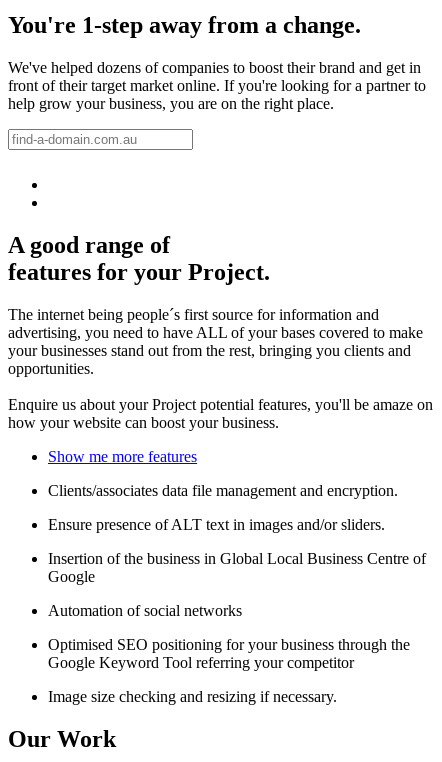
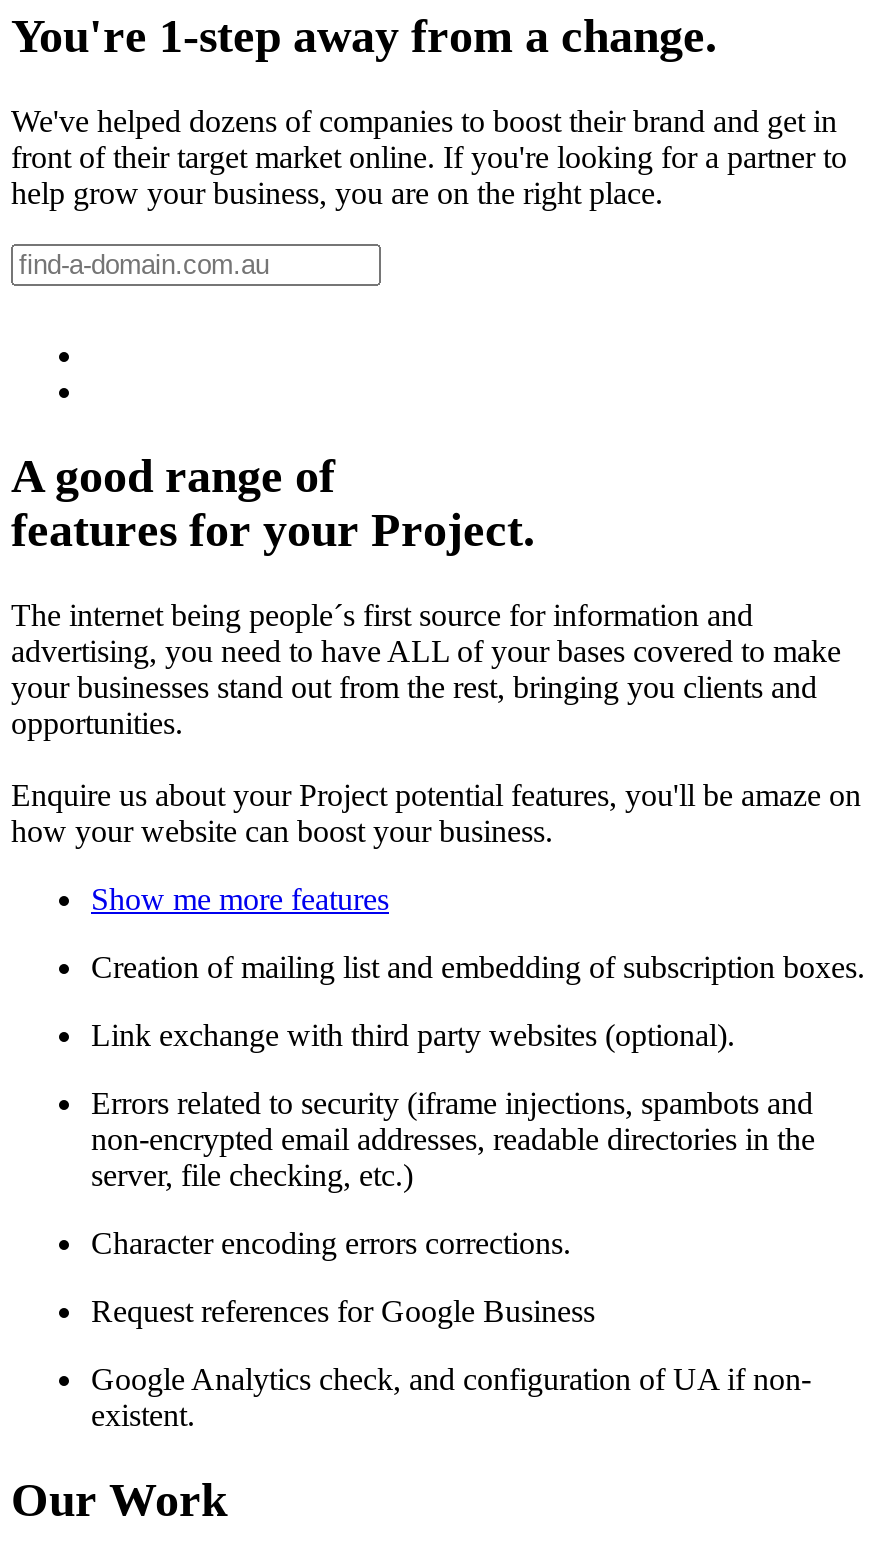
[48,482,398,499] Clients/associates data file management and encryption. -> [91,950,865,984] Creation of mailing list and embedding of subscription boxes.
[48,516,385,533] Ensure presence of ALT text in images and/or sliders. -> [91,1018,735,1052] Link exchange with third party websites (optional).
[48,550,426,585] Insertion of the business in Global Local Business Centre of | Google -> [91,1086,815,1192] Errors related to security (iframe injections, spambots and | non-encrypted email addresses, readable directories in the | server, file checking, etc.)
[48,602,242,619] Automation of social networks -> [91,1226,571,1260] Character encoding errors corrections.
[48,636,410,671] Optimised SEO positioning for your business through the | Google Keyword Tool referring your competitor -> [91,1294,595,1328] Request references for Google Business
[48,688,337,705] Image size checking and resizing if necessary. -> [91,1362,811,1432] Google Analytics check, and configuration of UA if non- | existent.

